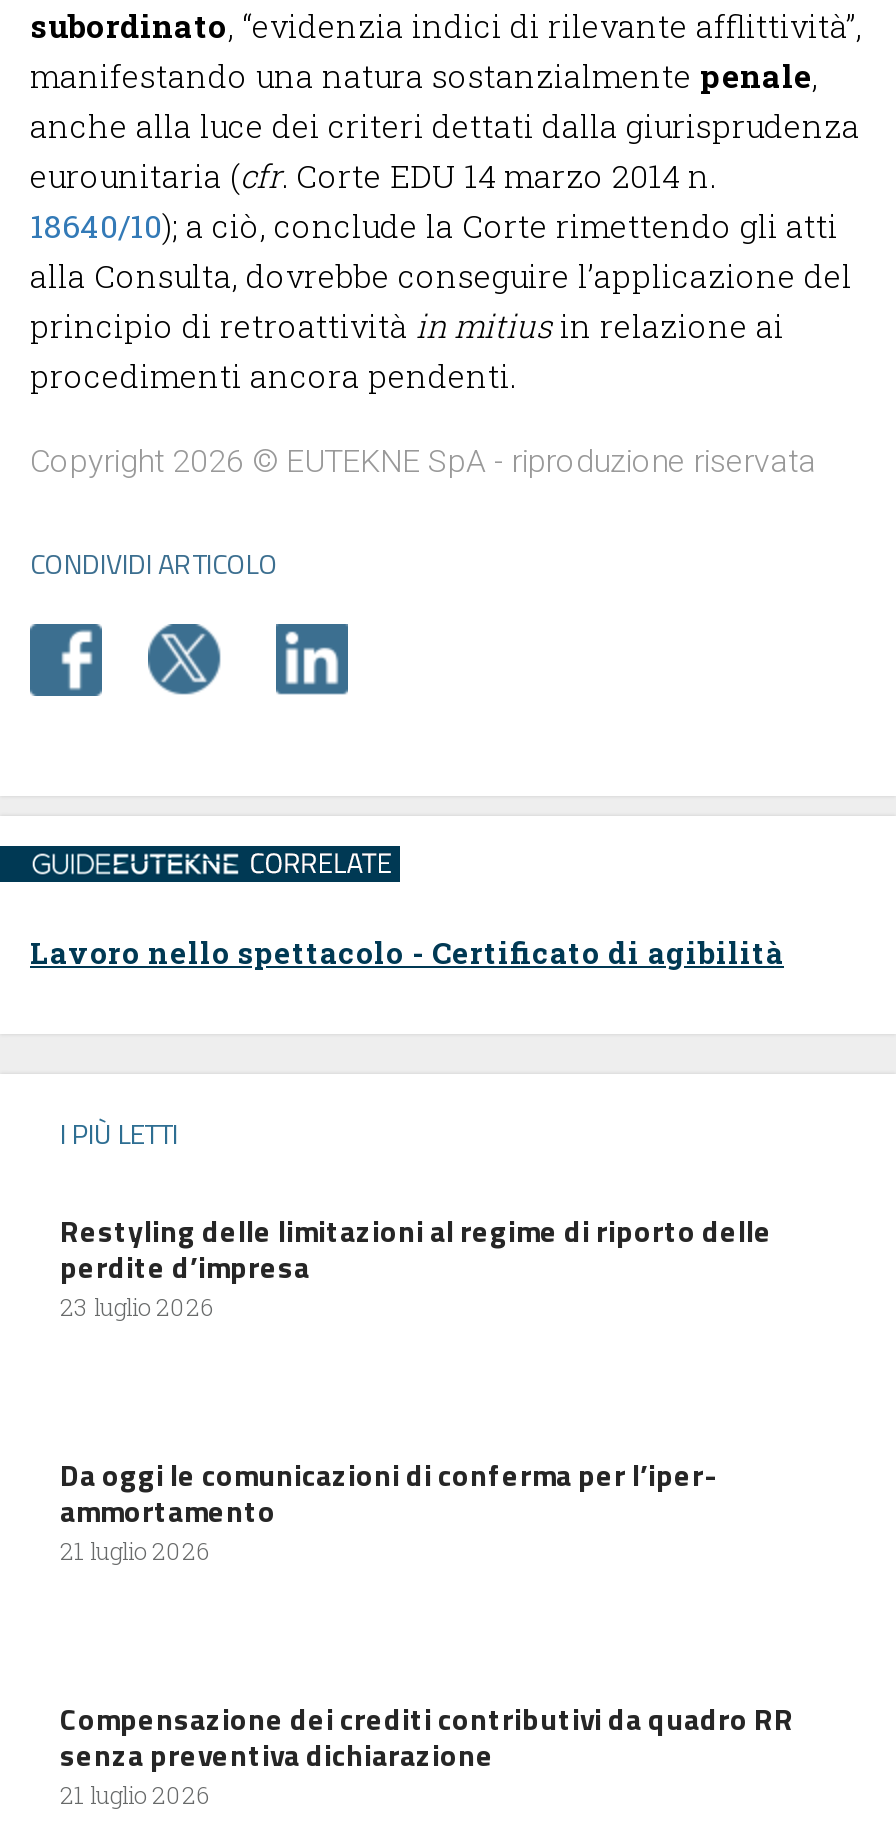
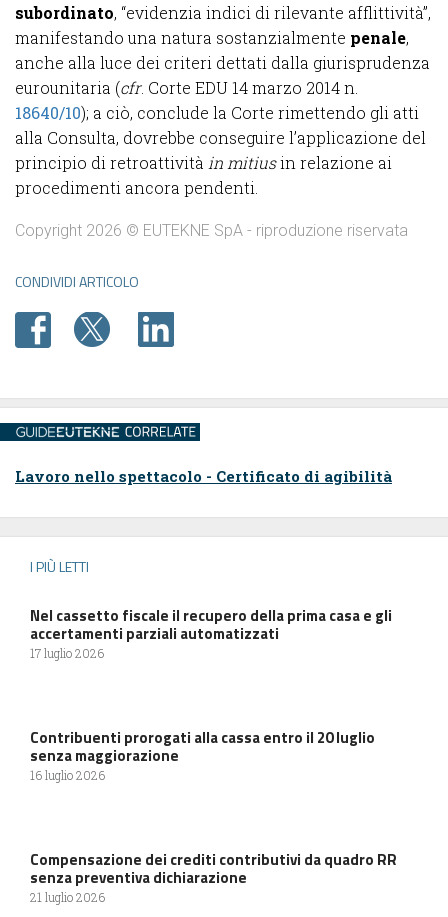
[60,1208,772,1322] Restyling delle limitazioni al regime di riporto delle | perdite d’impresa | 23 luglio 2026 -> [30,604,392,661] Nel cassetto fiscale il recupero della prima casa e gli | accertamenti parziali automatizzati | 17 luglio 2026
[60,1452,716,1566] Da oggi le comunicazioni di conferma per l’iper- | ammortamento | 21 luglio 2026 -> [30,726,375,783] Contribuenti prorogati alla cassa entro il 20 luglio | senza maggiorazione | 16 luglio 2026

